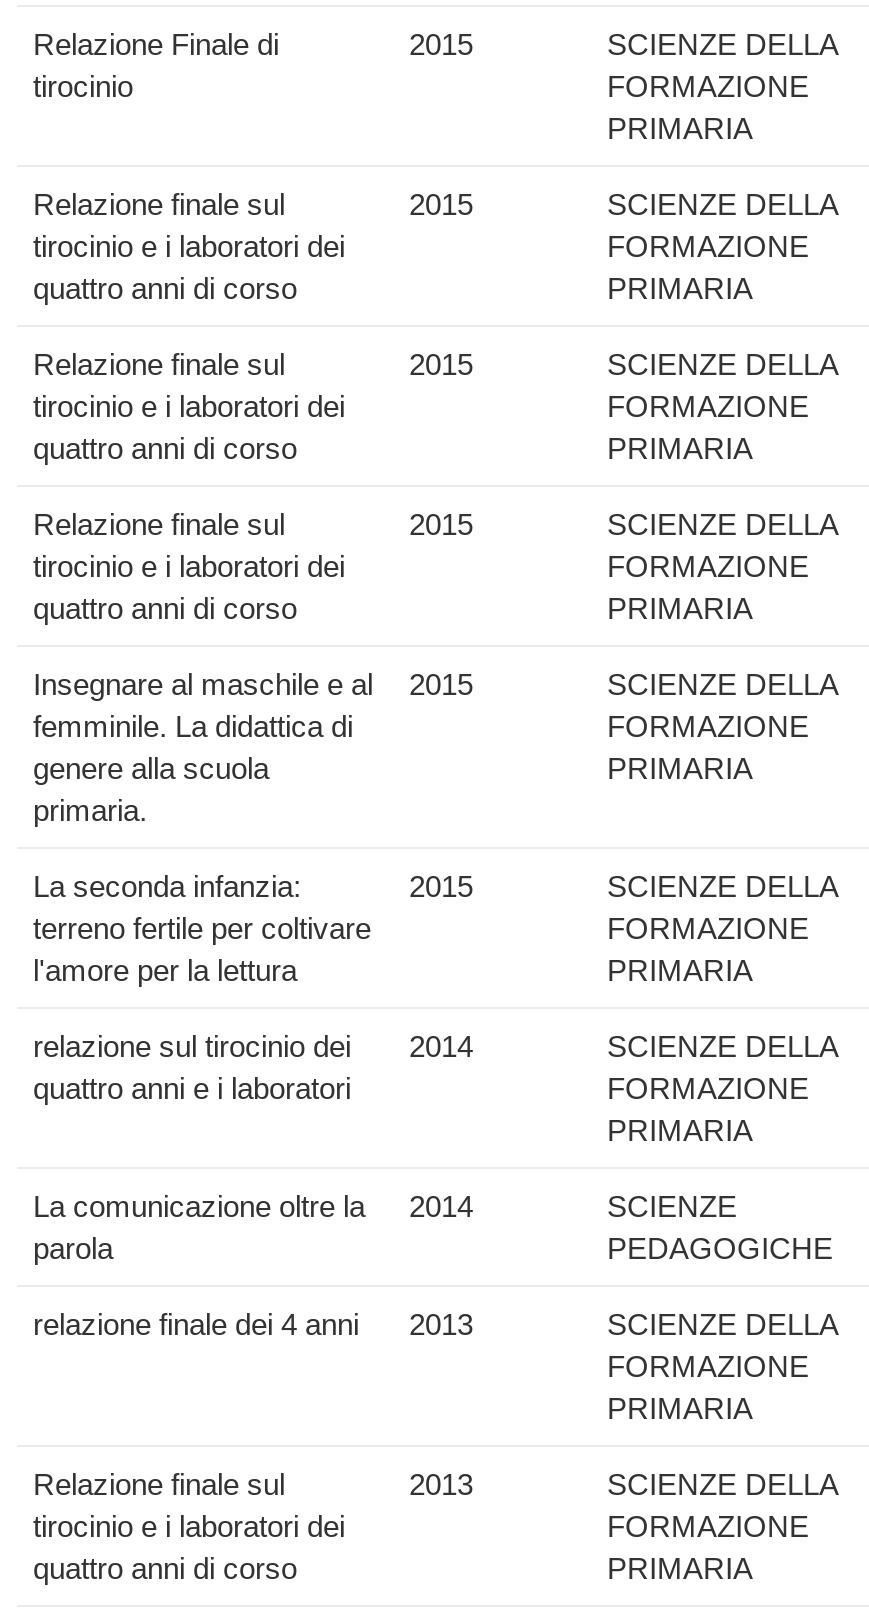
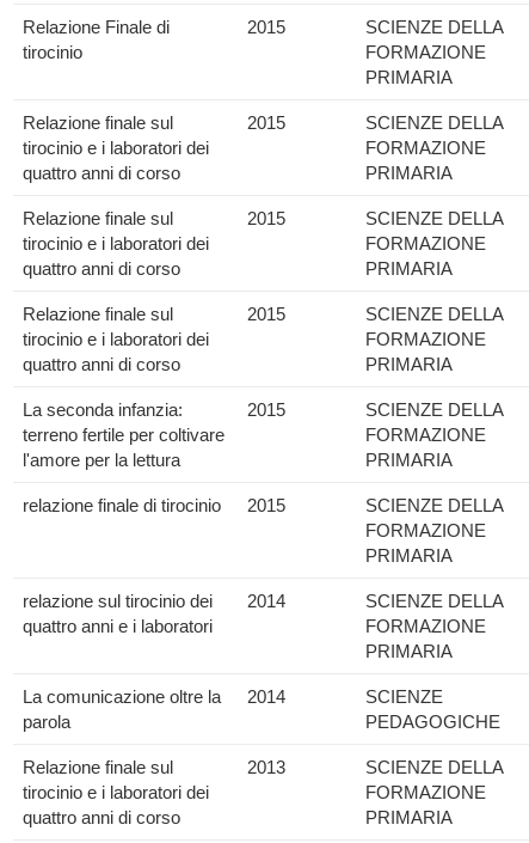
[33,668,373,828] Insegnare al maschile e al | femminile. La didattica di | genere alla scuola | primaria. -> none
moved [33,870,371,988] -> [23,400,224,470]: La seconda infanzia: | terreno fertile per coltivare | l'amore per la lettura
none -> [23,496,221,516] relazione finale di tirocinio
[33,1308,839,1426] relazione finale dei 4 anni | 2013 | SCIENZE DELLA | FORMAZIONE | PRIMARIA -> none

